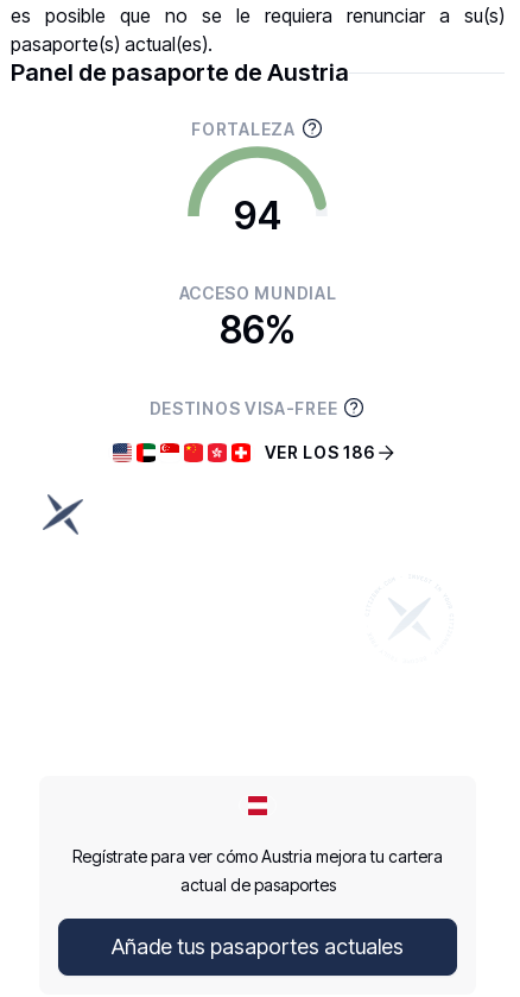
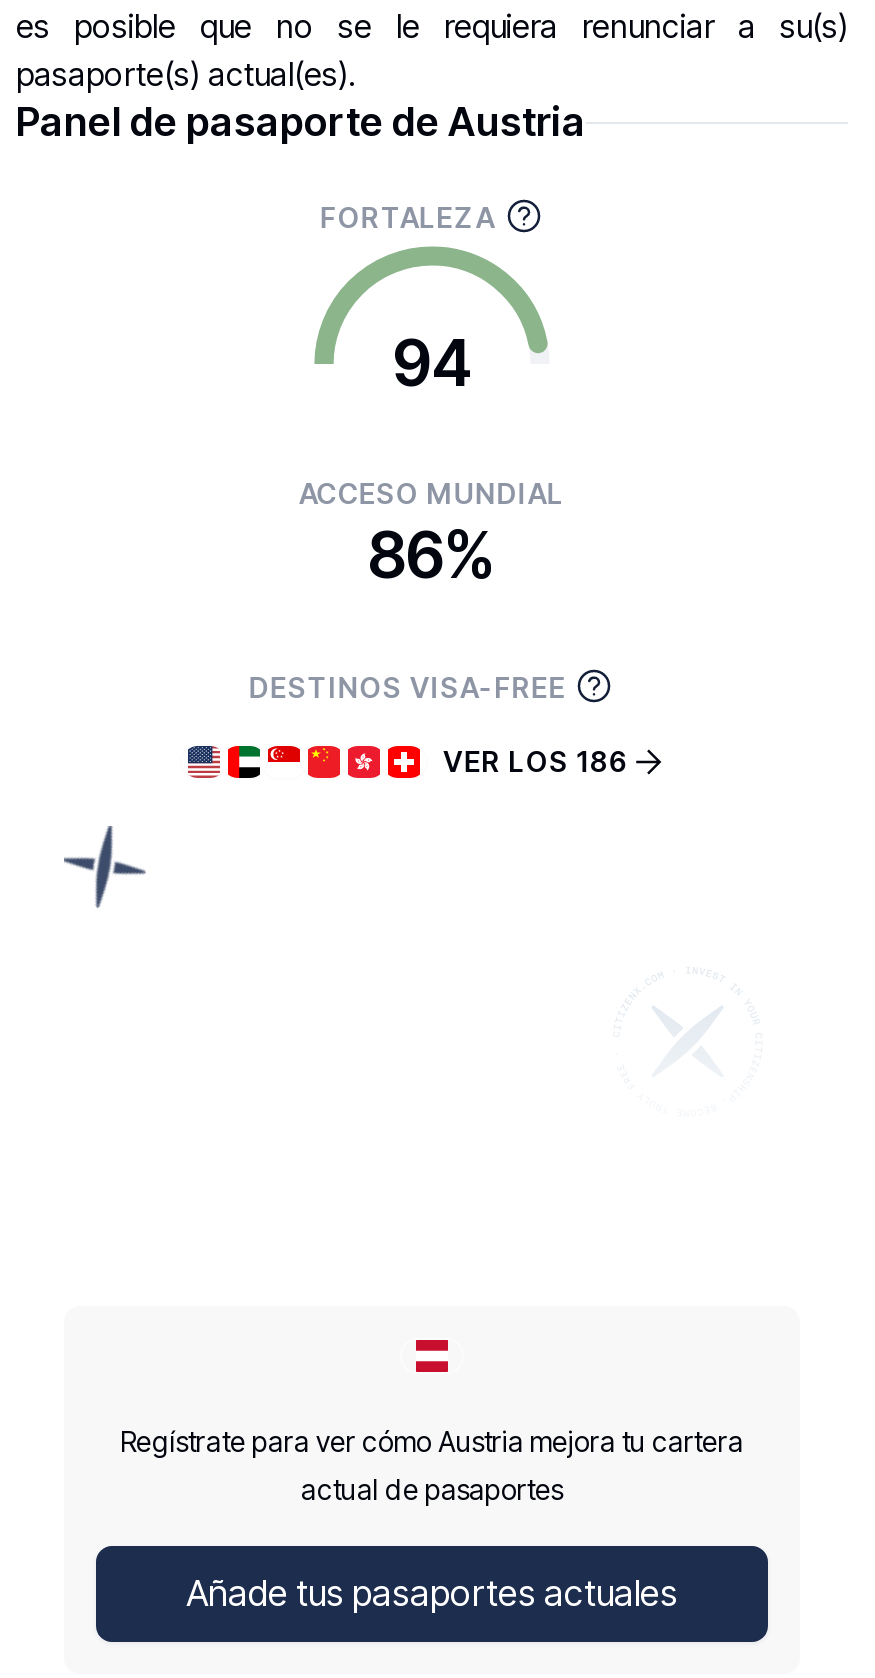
[40,492,85,537] [image] -> [62,826,146,908] [image]

